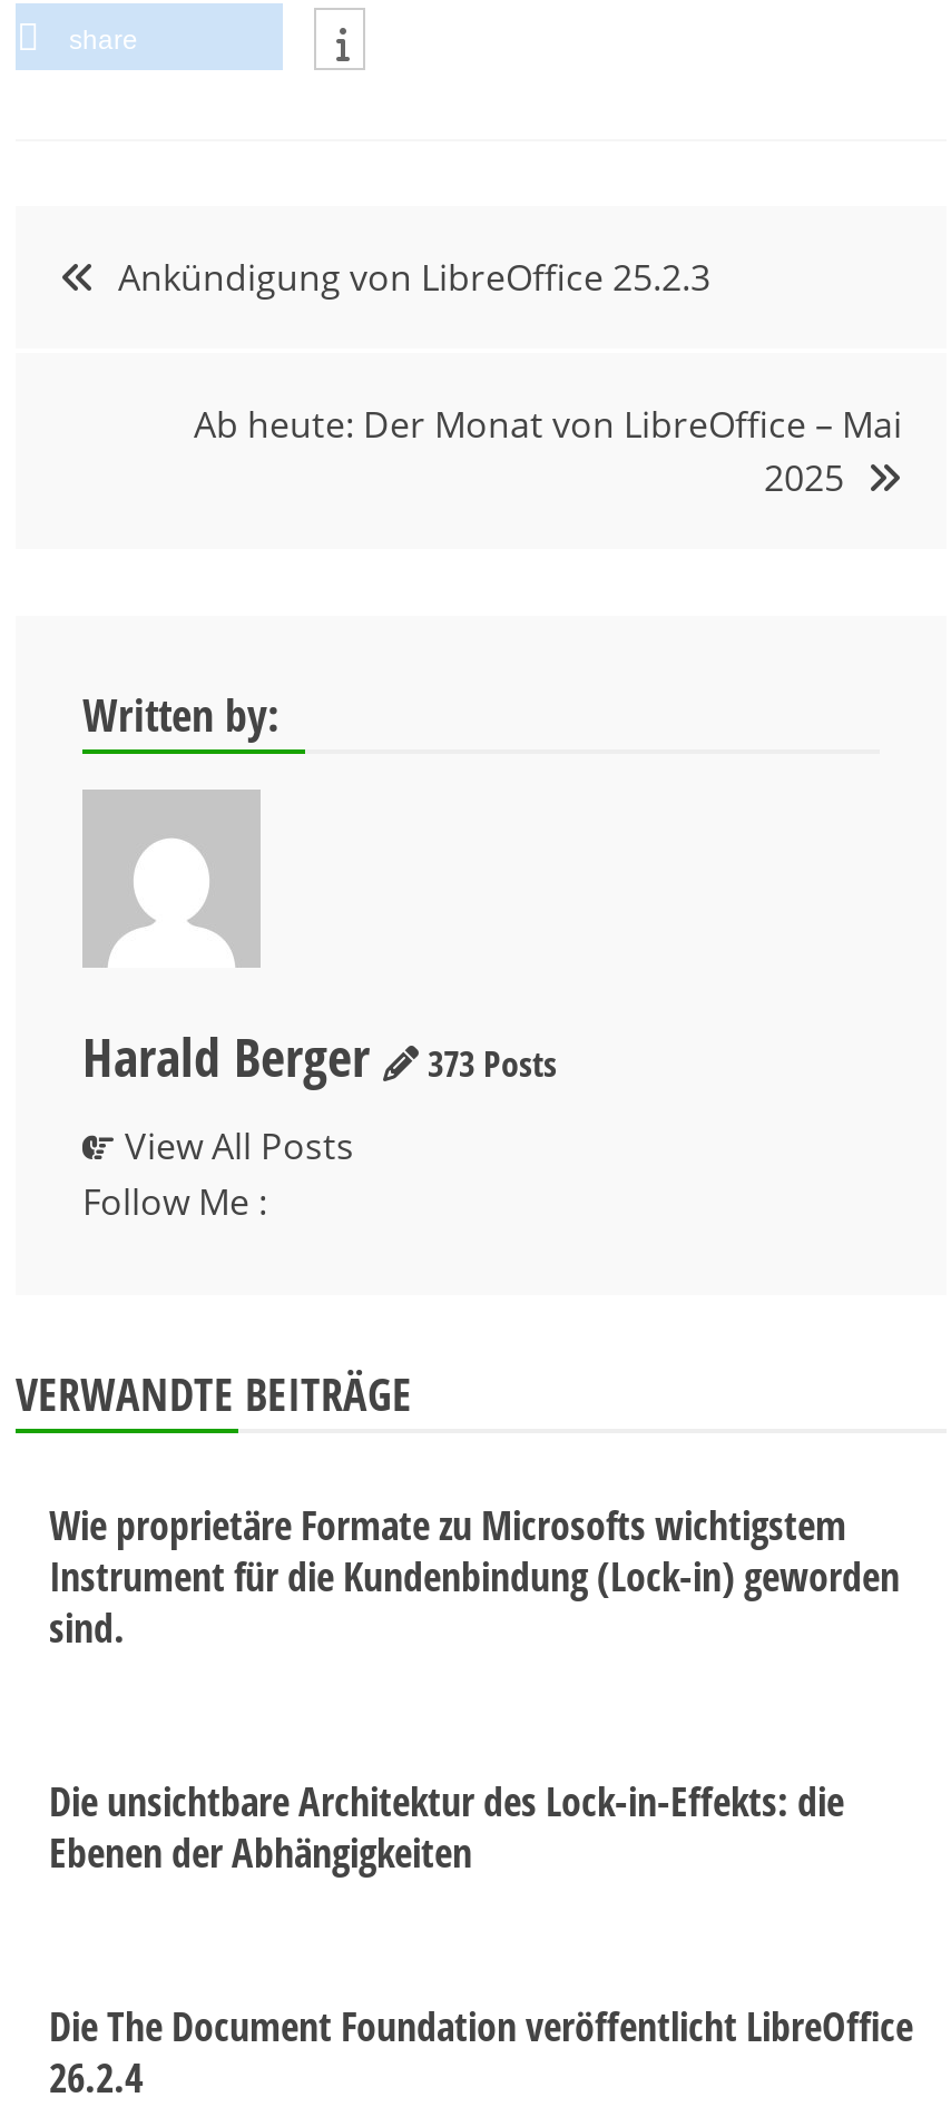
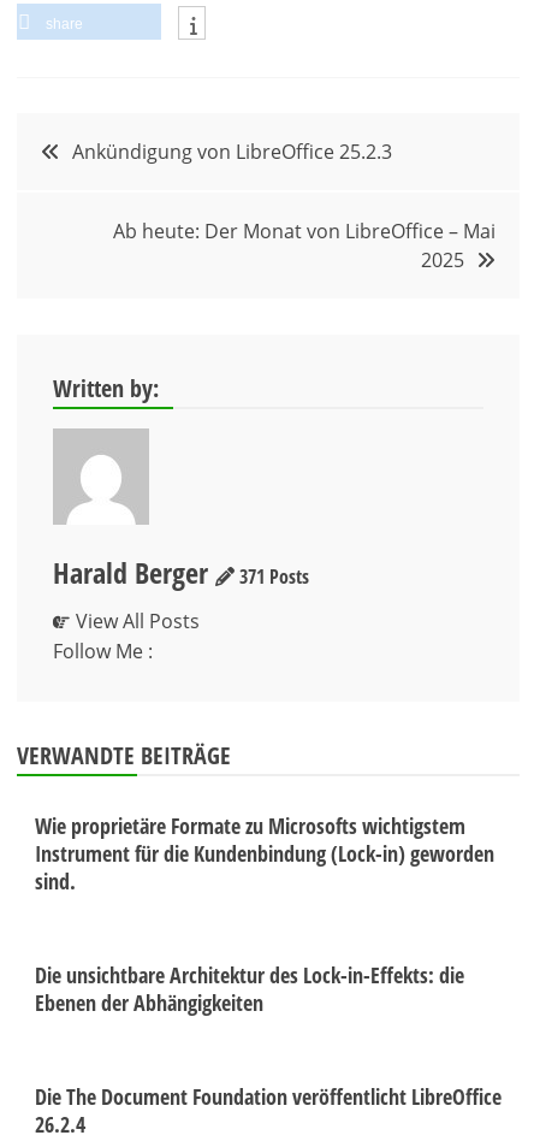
[82,1018,557,1091] Harald Berger 373 Posts -> [53,552,309,592] Harald Berger 371 Posts

